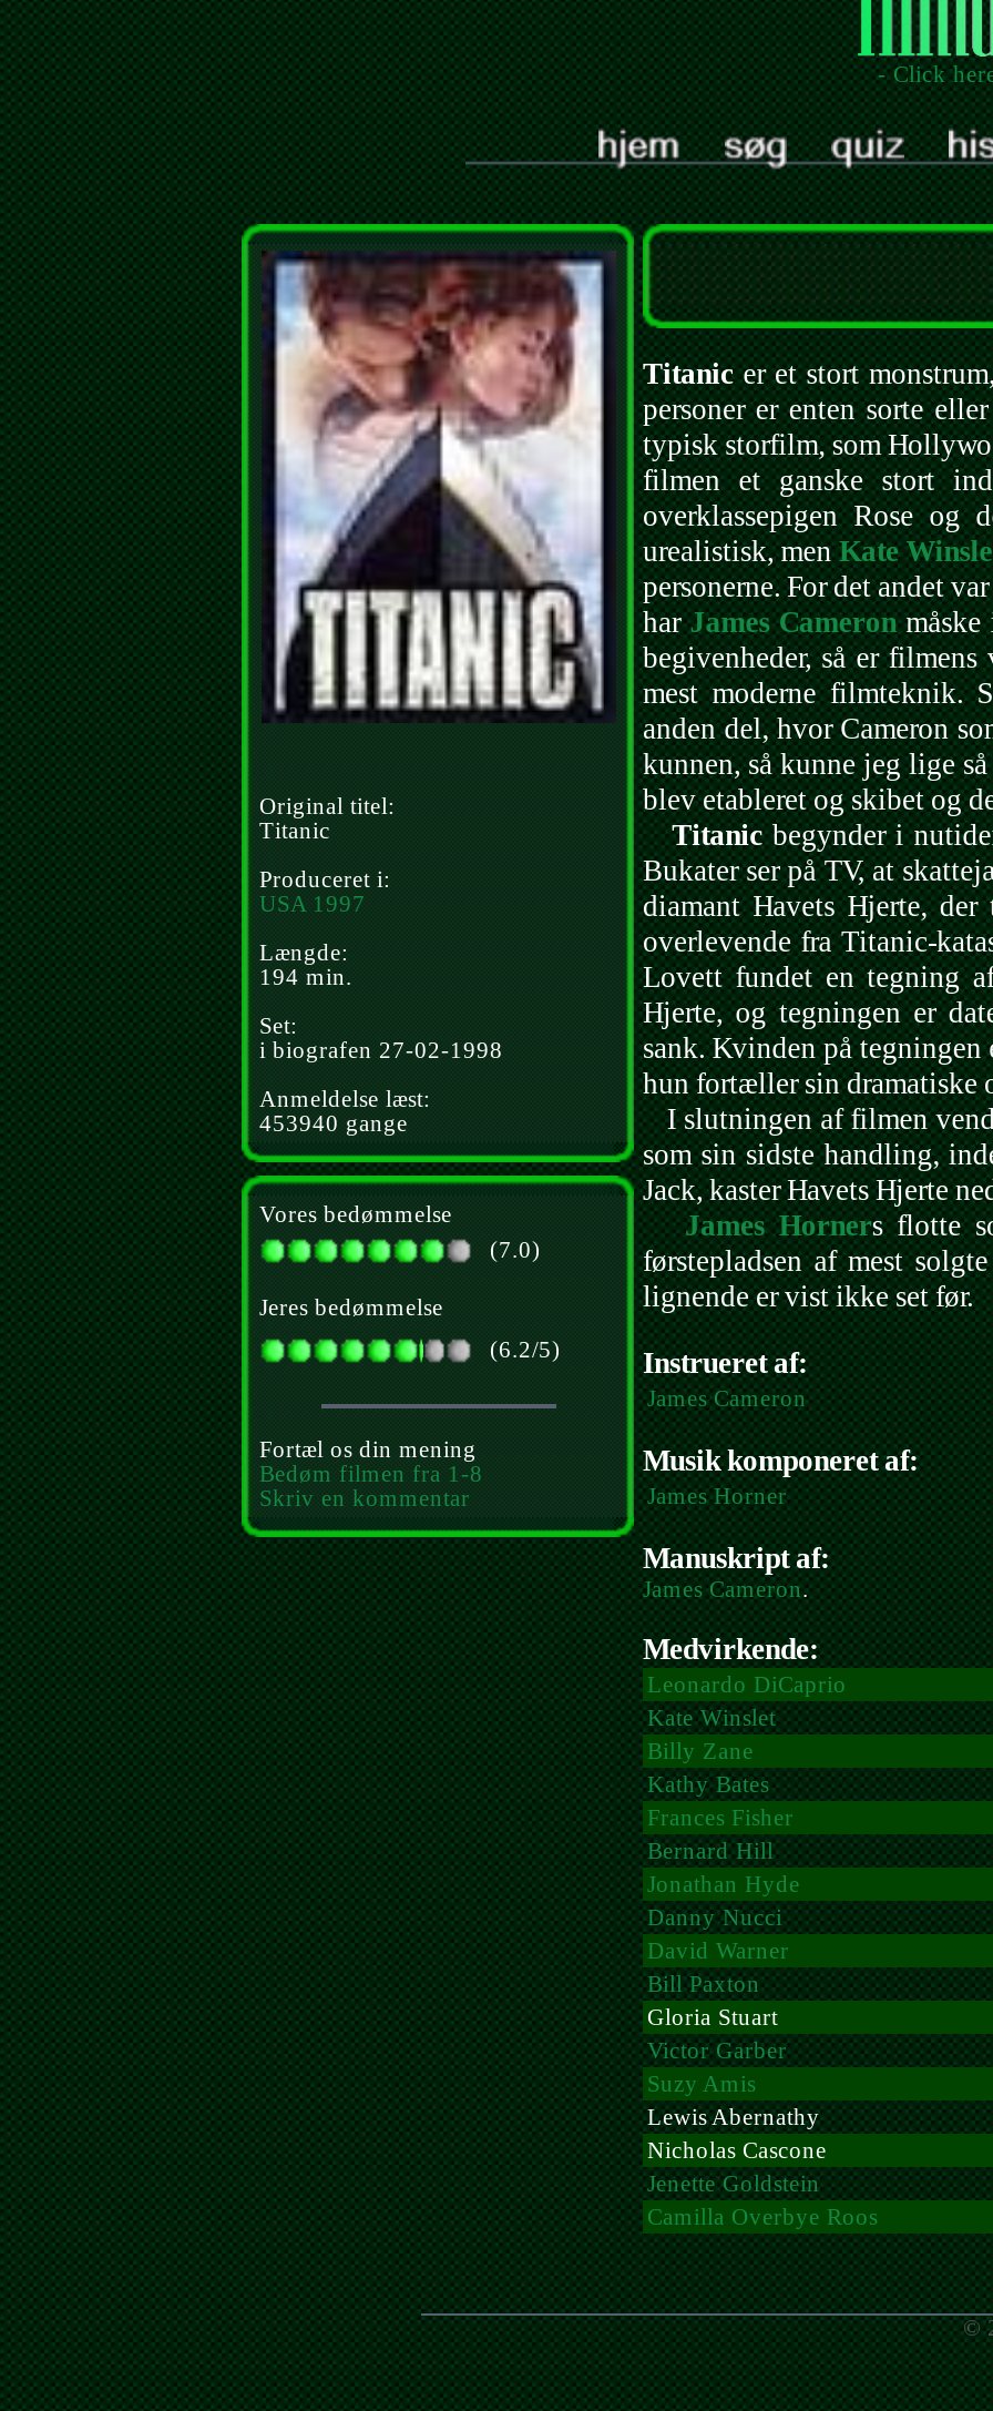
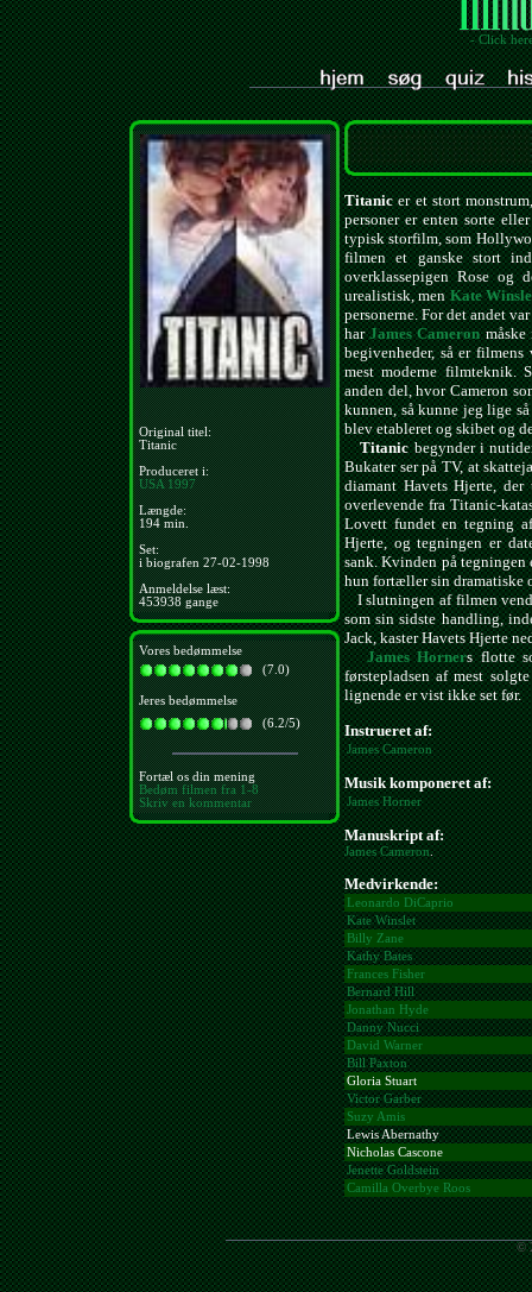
[259,1111,408,1135] 453940 gange -> [139,595,218,608] 453938 gange

